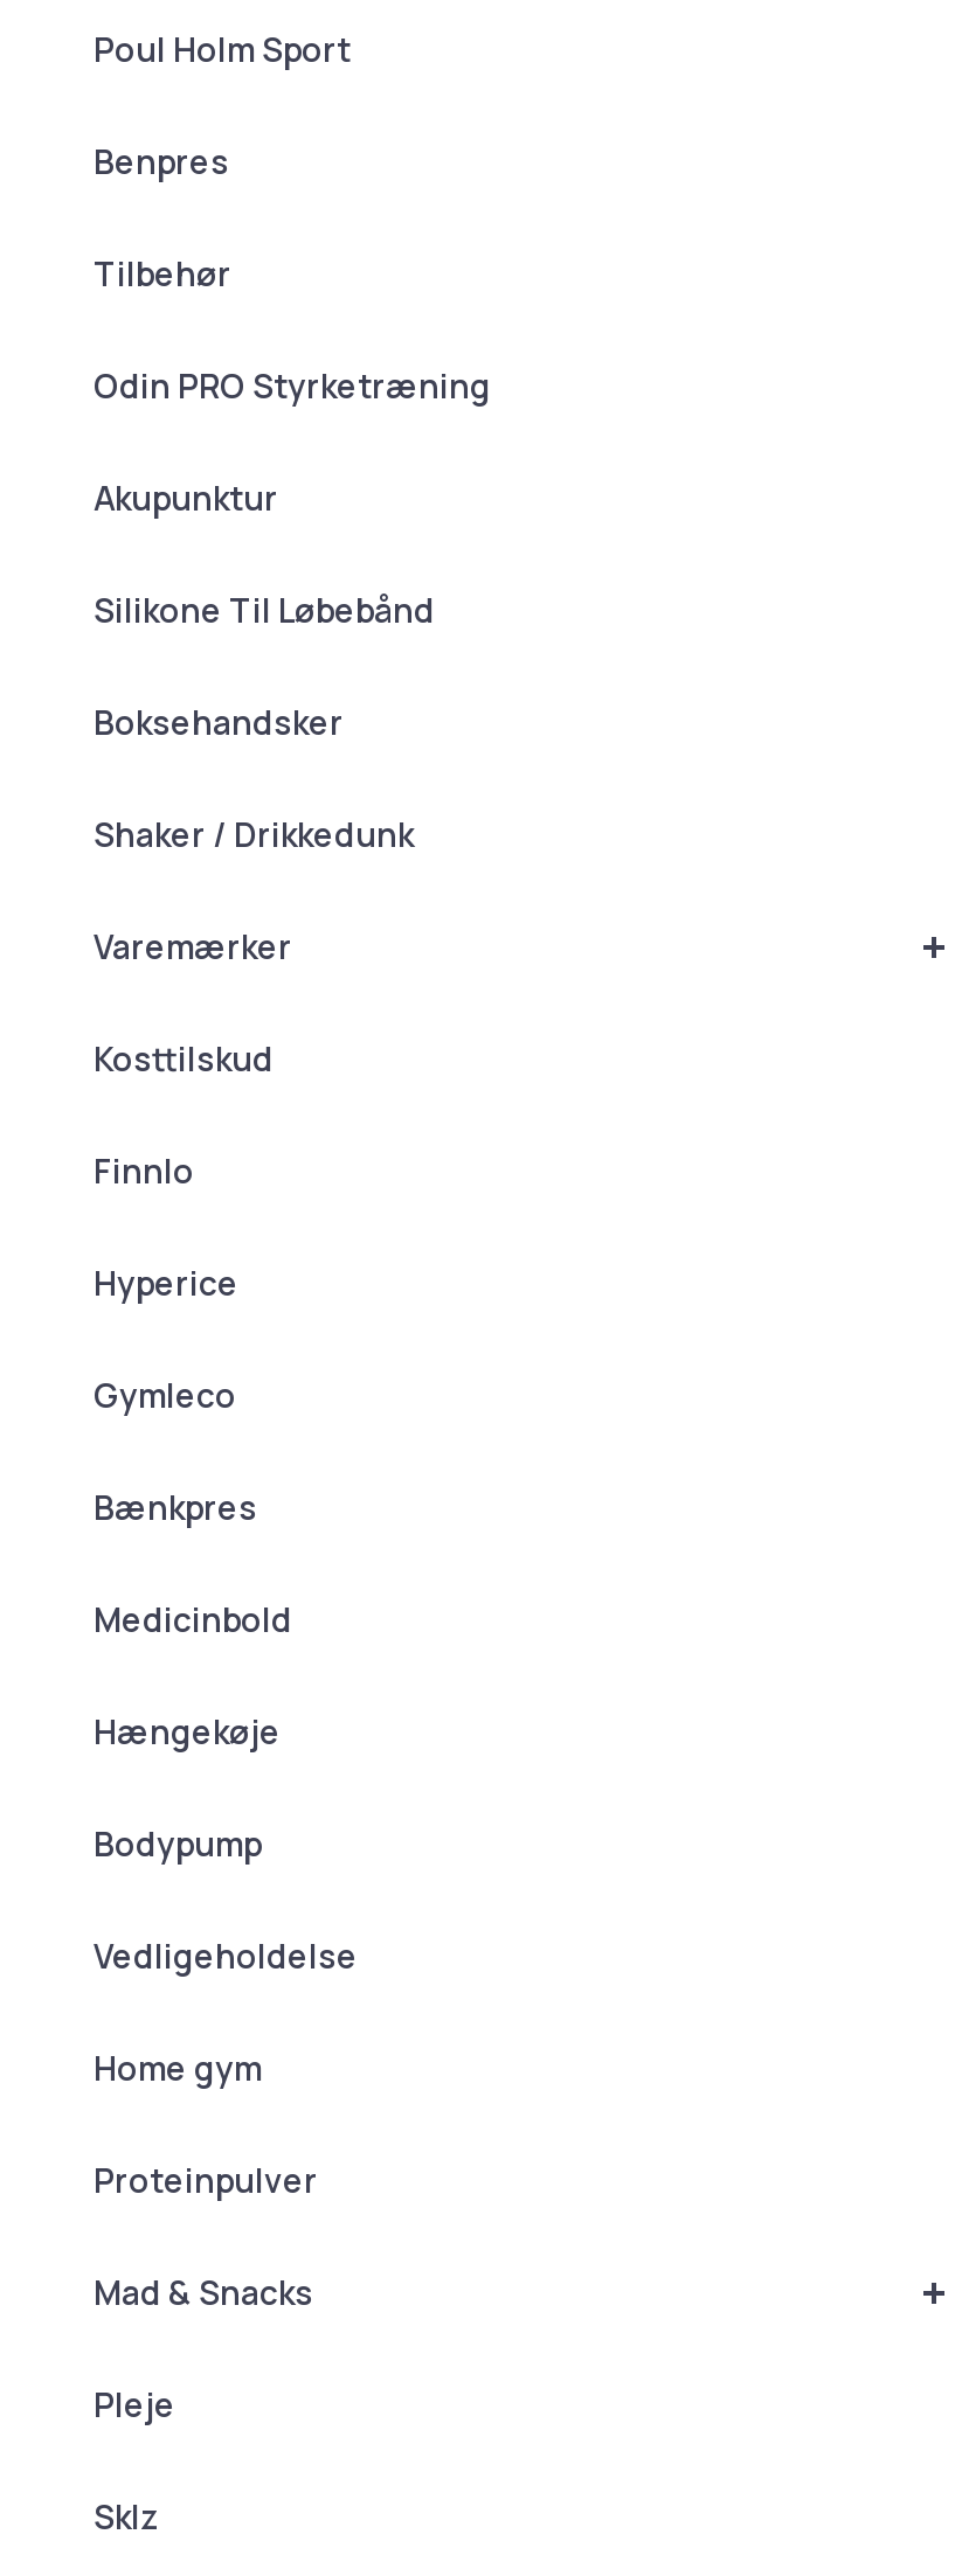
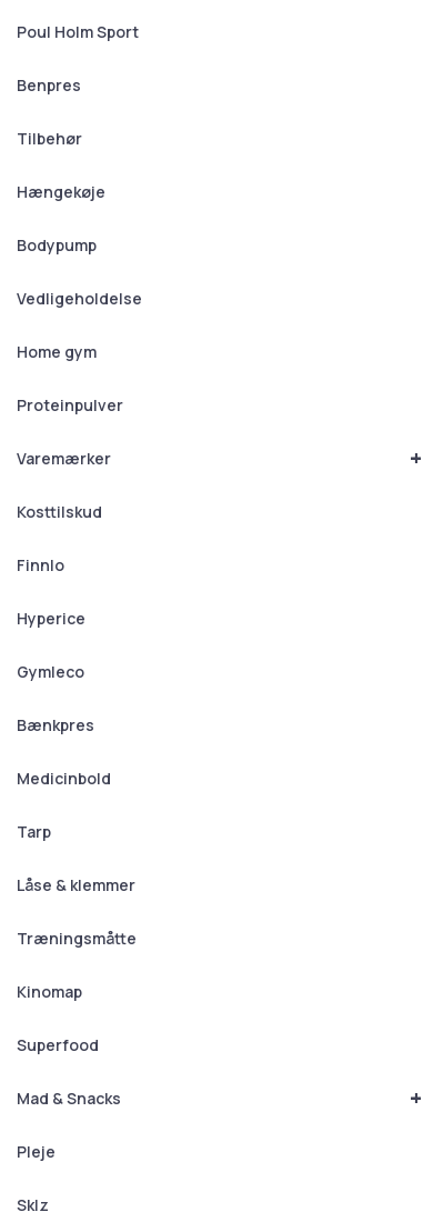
[94,364,491,409] Odin PRO Styrketræning -> none
[94,476,278,521] Akupunktur -> none
[94,589,435,633] Silikone Til Løbebånd -> none
[94,701,344,745] Boksehandsker -> none
[94,813,414,857] Shaker / Drikkedunk -> none
none -> [17,821,51,843] Tarp
none -> [17,875,135,896] Låse & klemmer
none -> [17,928,137,949] Træningsmåtte
none -> [17,981,82,1002] Kinomap
none -> [17,1035,99,1056] Superfood
moved [94,1710,281,1754] -> [17,182,105,203]: Hængekøje
moved [94,1822,262,1867] -> [17,235,97,256]: Bodypump
moved [94,1934,358,1979] -> [17,288,142,309]: Vedligeholdelse
moved [94,2047,262,2091] -> [17,341,97,363]: Home gym
moved [94,2159,318,2203] -> [17,395,123,416]: Proteinpulver

